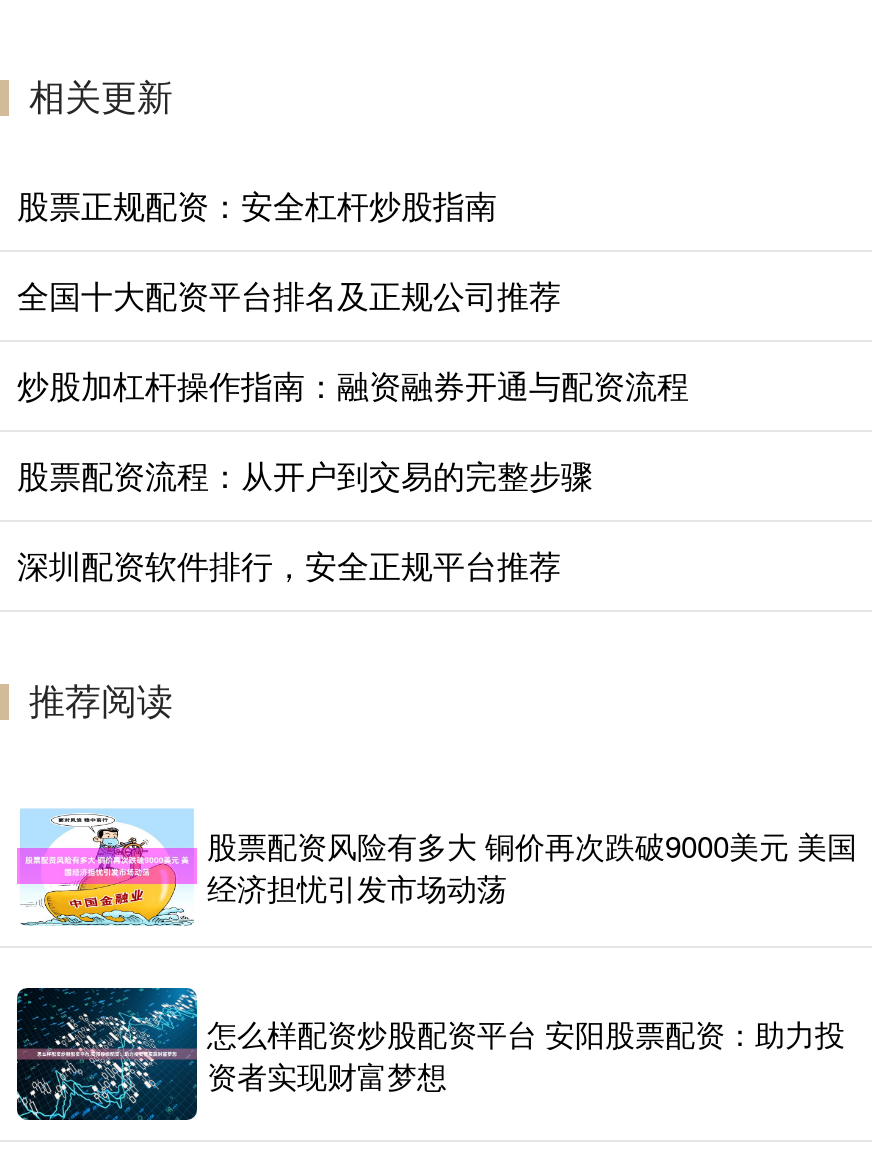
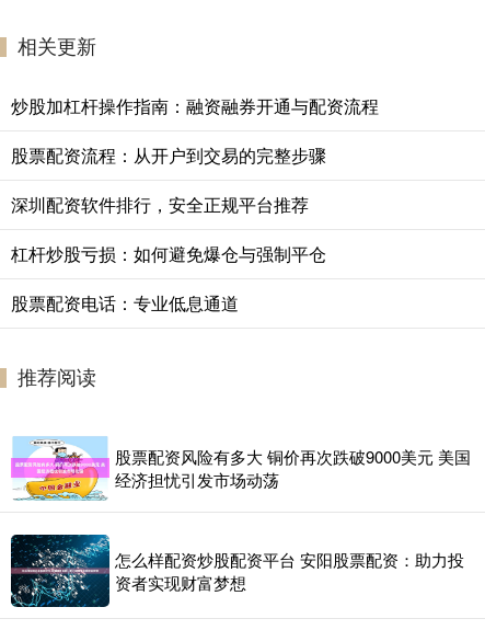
[17,181,561,317] 股票正规配资：安全杠杆炒股指南 | 全国十大配资平台排名及正规公司推荐 -> none
moved [17,361,689,587] -> [11,93,379,217]: 炒股加杠杆操作指南：融资融券开通与配资流程 | 股票配资流程：从开户到交易的完整步骤 | 深圳配资软件排行，安全正规平台推荐
none -> [11,241,326,315] 杠杆炒股亏损：如何避免爆仓与强制平仓 | 股票配资电话：专业低息通道

